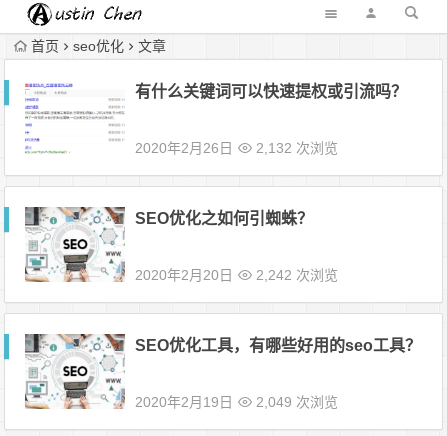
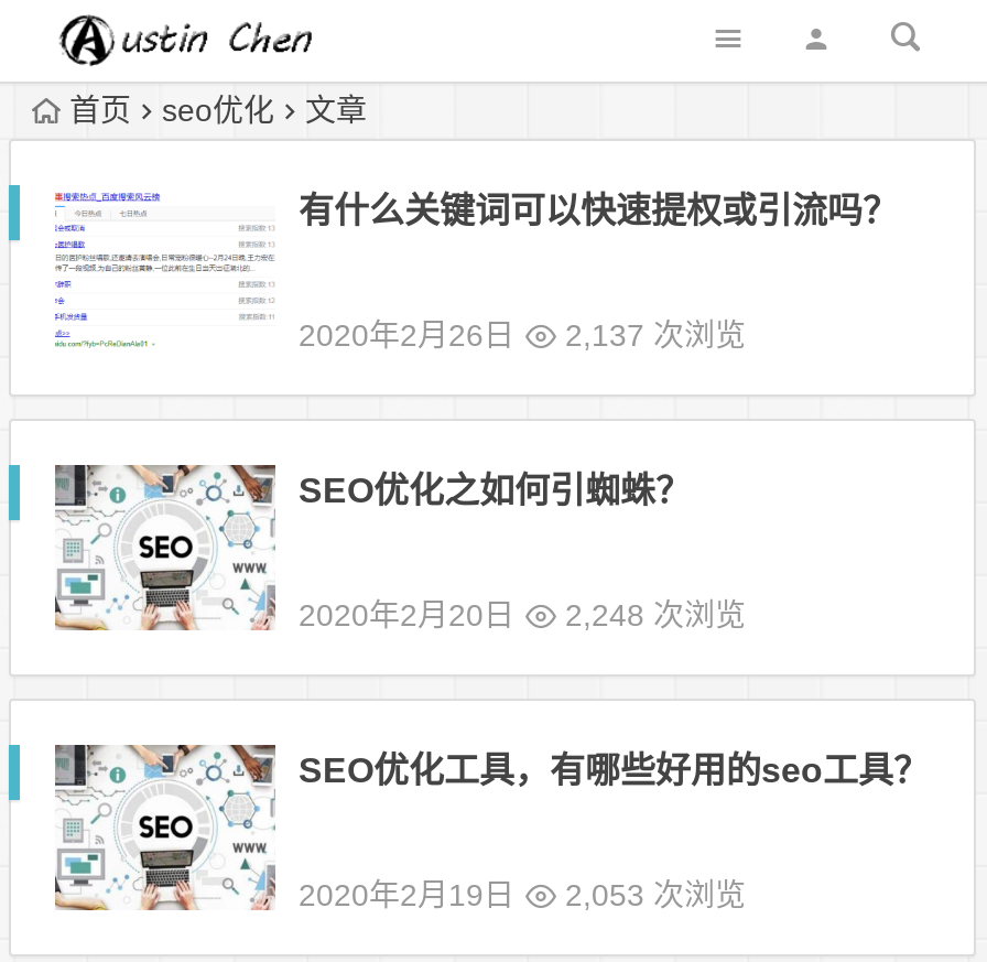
[135,140,338,156] 2020年2月26日 2,132 次浏览 -> [299,317,746,353] 2020年2月26日 2,137 次浏览
[135,267,338,283] 2020年2月20日 2,242 次浏览 -> [299,597,746,633] 2020年2月20日 2,248 次浏览
[135,394,338,410] 2020年2月19日 2,049 次浏览 -> [299,877,746,912] 2020年2月19日 2,053 次浏览

